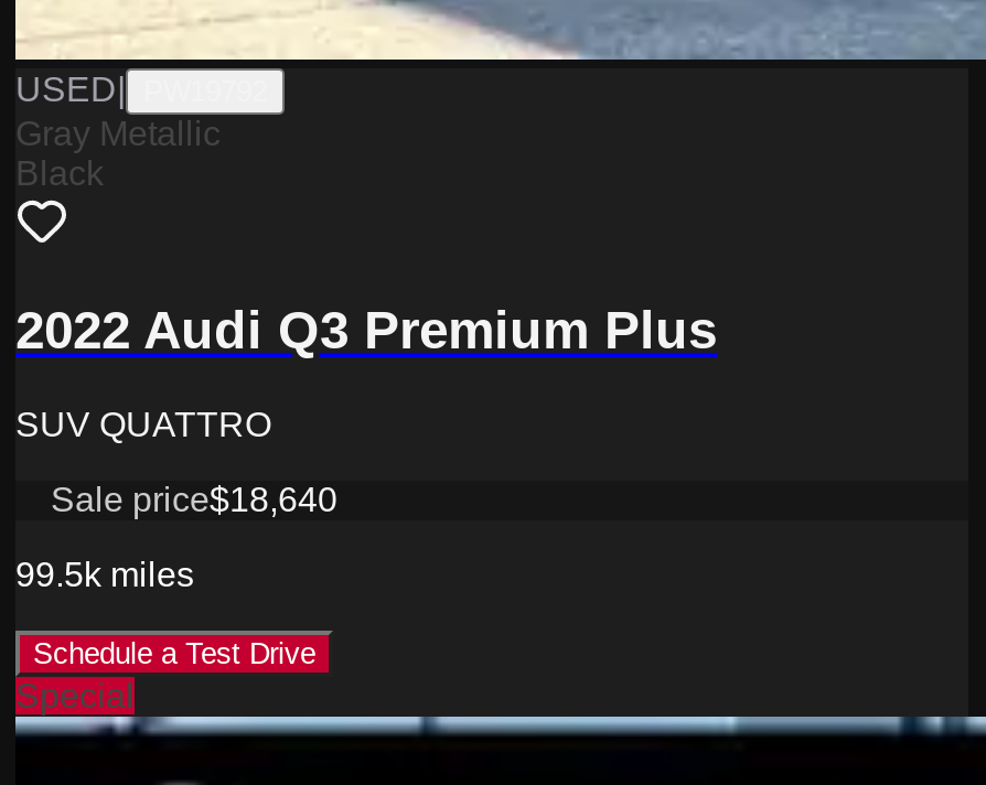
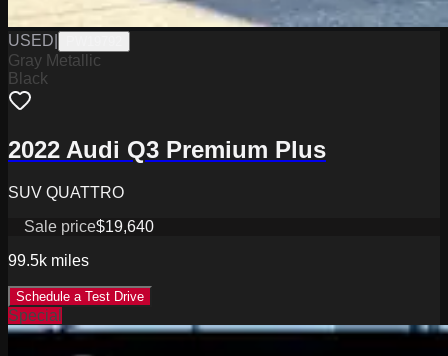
[51,480,337,518] Sale price$18,640 -> [24,218,154,235] Sale price$19,640

